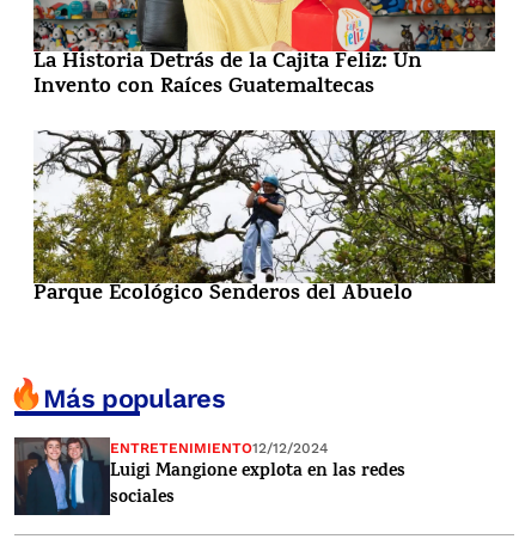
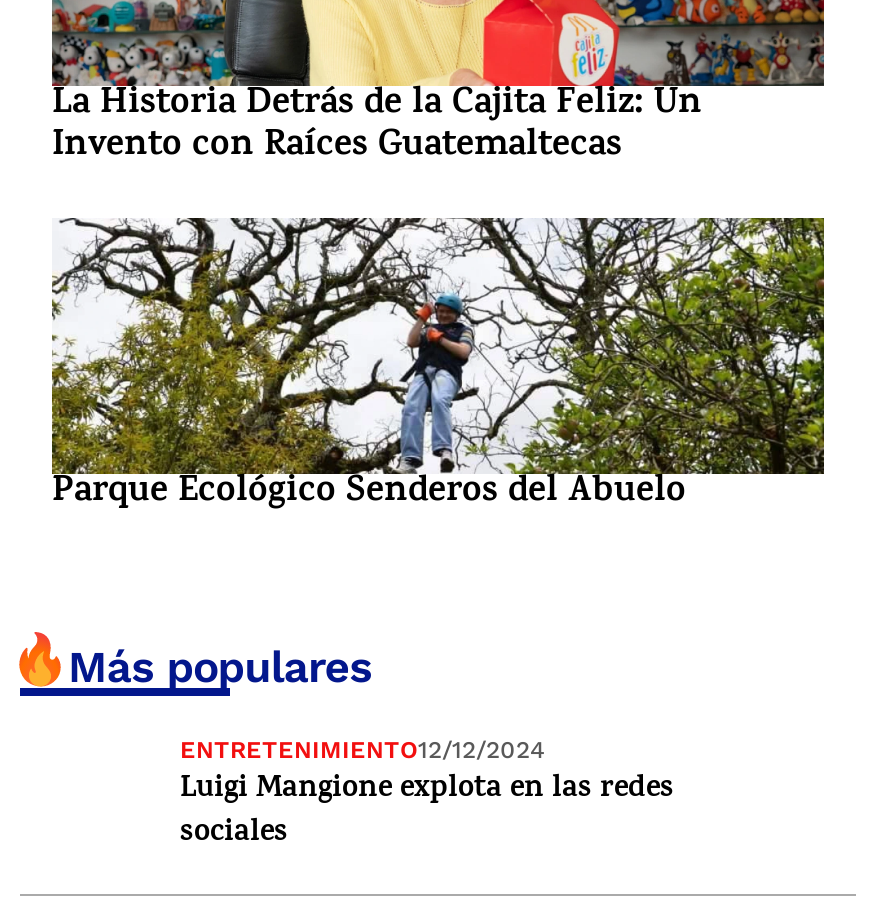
[13,436,110,516] [image] -> none

